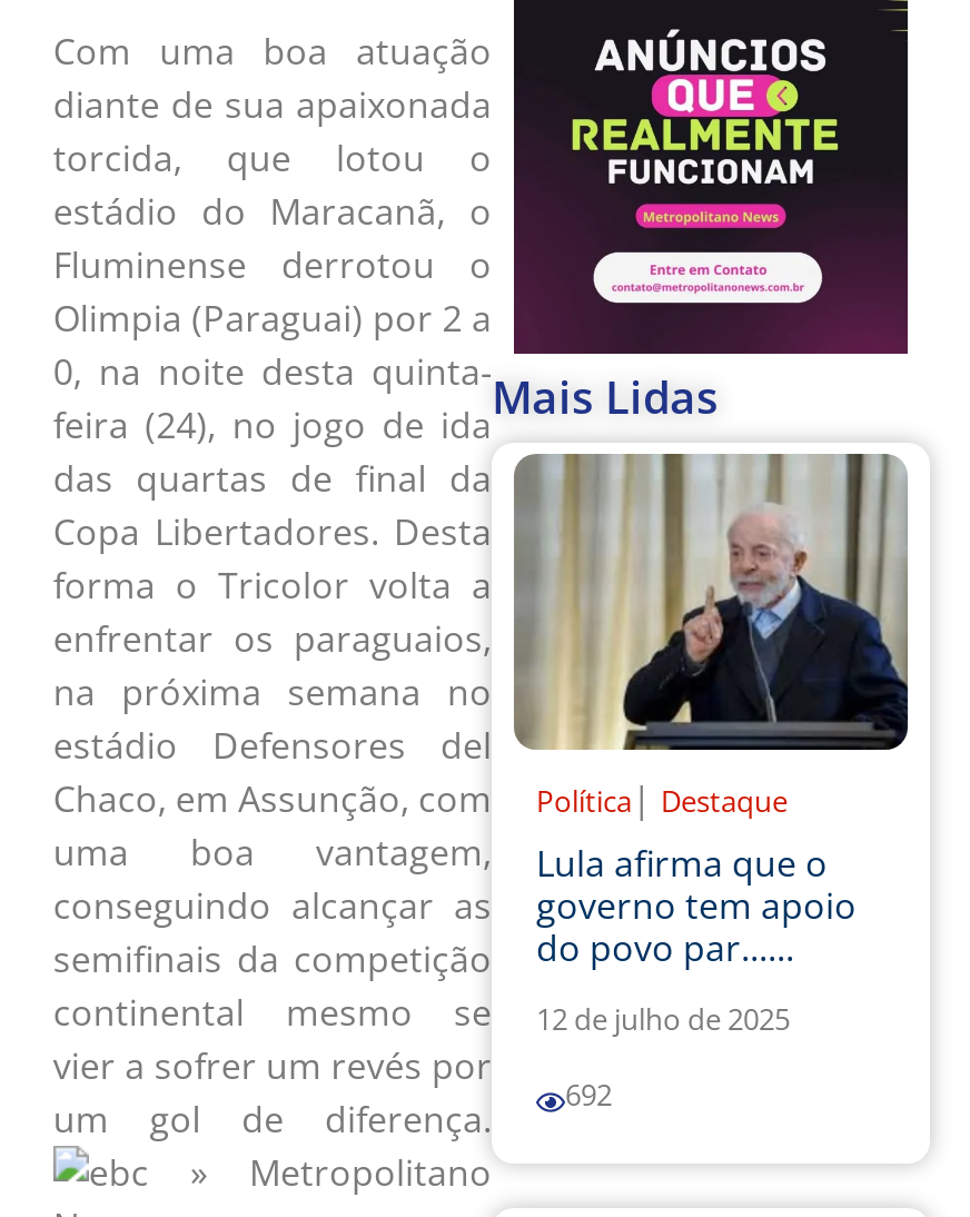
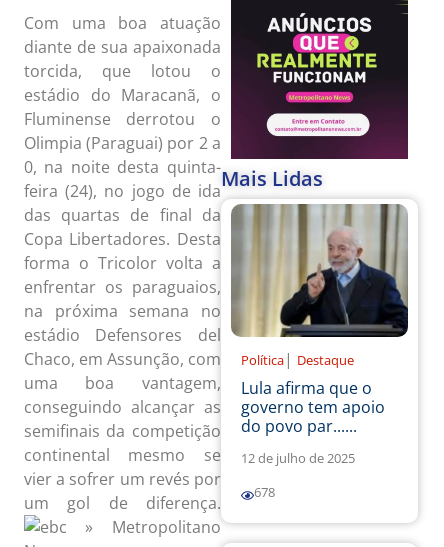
[565,1075,612,1115] 692 -> [254,483,275,501] 678

